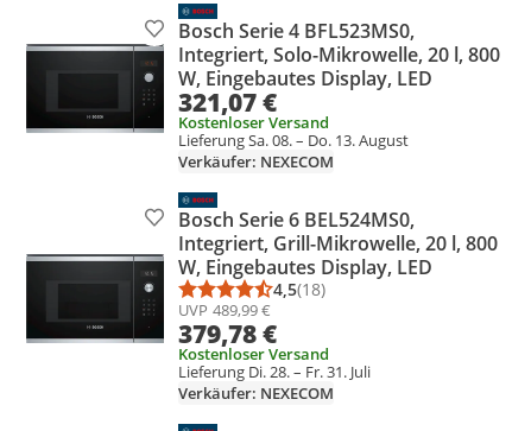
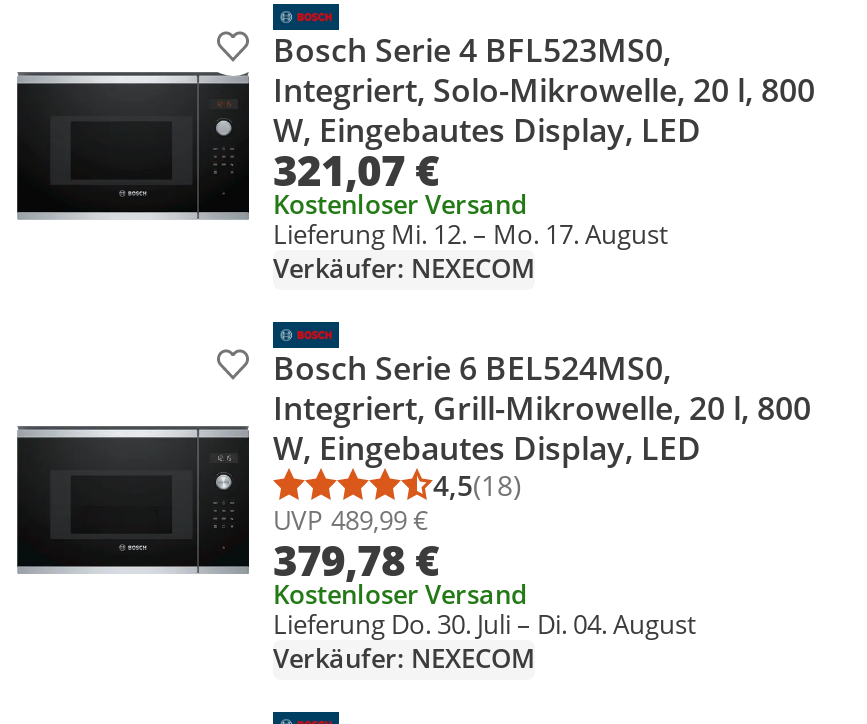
[178,129,409,151] Lieferung Sa. 08. – Do. 13. August -> [273,216,669,252] Lieferung Mi. 12. – Mo. 17. August
[178,361,371,382] Lieferung Di. 28. – Fr. 31. Juli -> [273,606,697,642] Lieferung Do. 30. Juli – Di. 04. August

